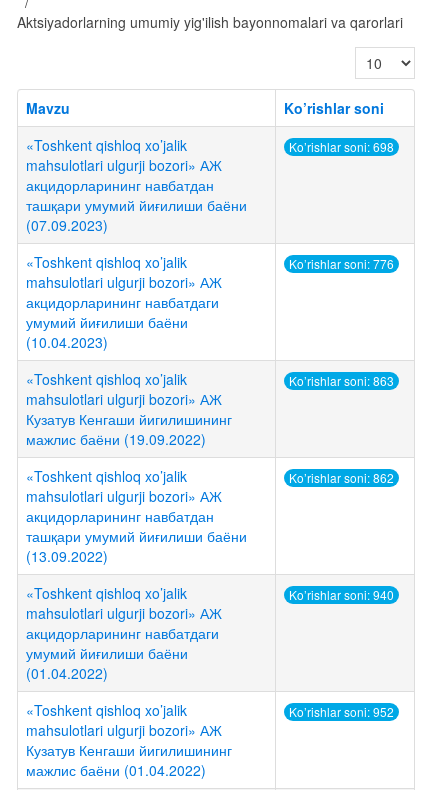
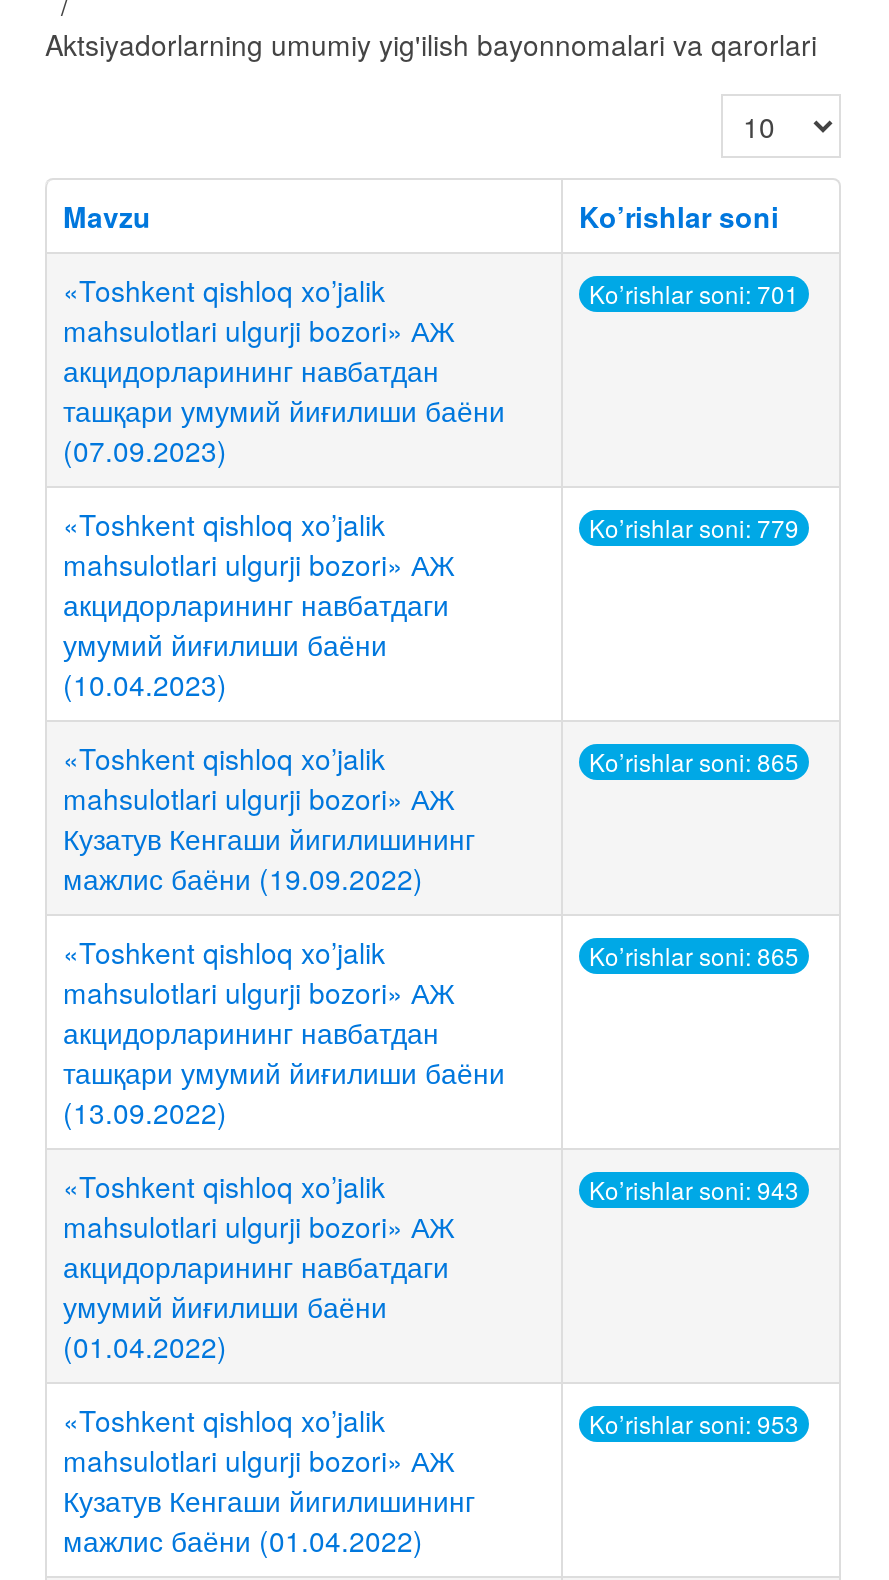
[289,138,394,155] Ko’rishlar soni: 698 -> [589,277,799,311] Ko’rishlar soni: 701
[289,255,394,272] Ko’rishlar soni: 776 -> [589,511,799,545] Ko’rishlar soni: 779
[289,372,394,389] Ko’rishlar soni: 863 -> [589,745,799,779] Ko’rishlar soni: 865
[289,469,394,486] Ko’rishlar soni: 862 -> [589,939,799,973] Ko’rishlar soni: 865
[289,586,394,603] Ko’rishlar soni: 940 -> [589,1173,799,1207] Ko’rishlar soni: 943
[289,703,394,720] Ko’rishlar soni: 952 -> [589,1407,799,1441] Ko’rishlar soni: 953

